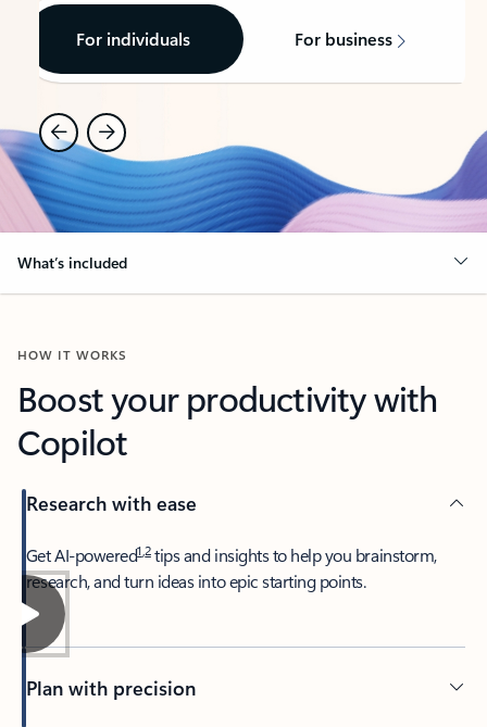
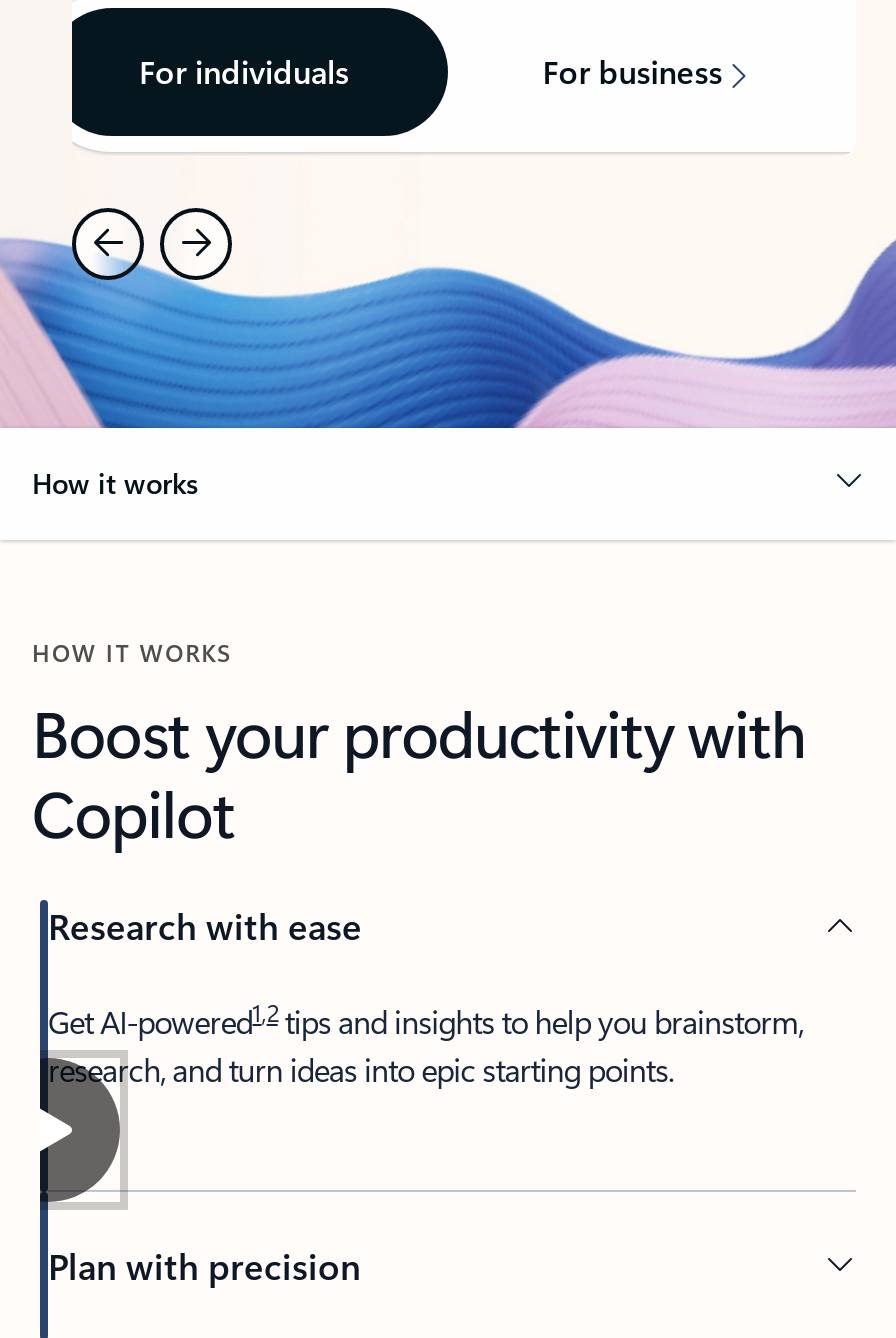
[17,252,127,273] What’s included -> [32,464,198,502] How it works

